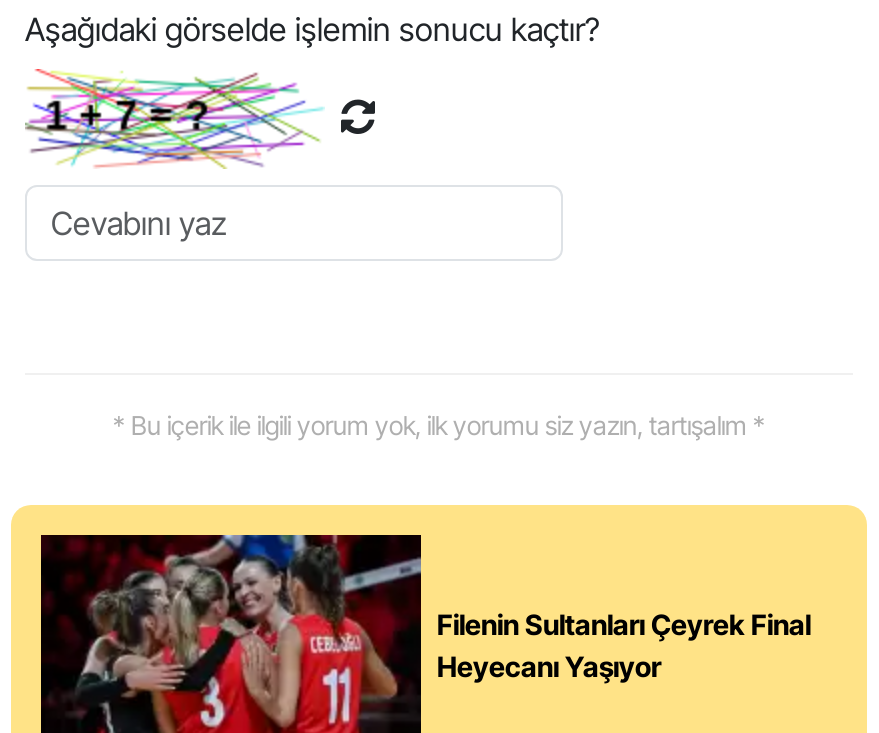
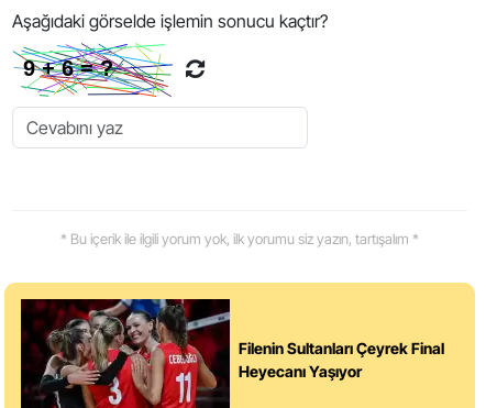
[25,69,323,169] [image] -> [13,43,173,98] [image]

